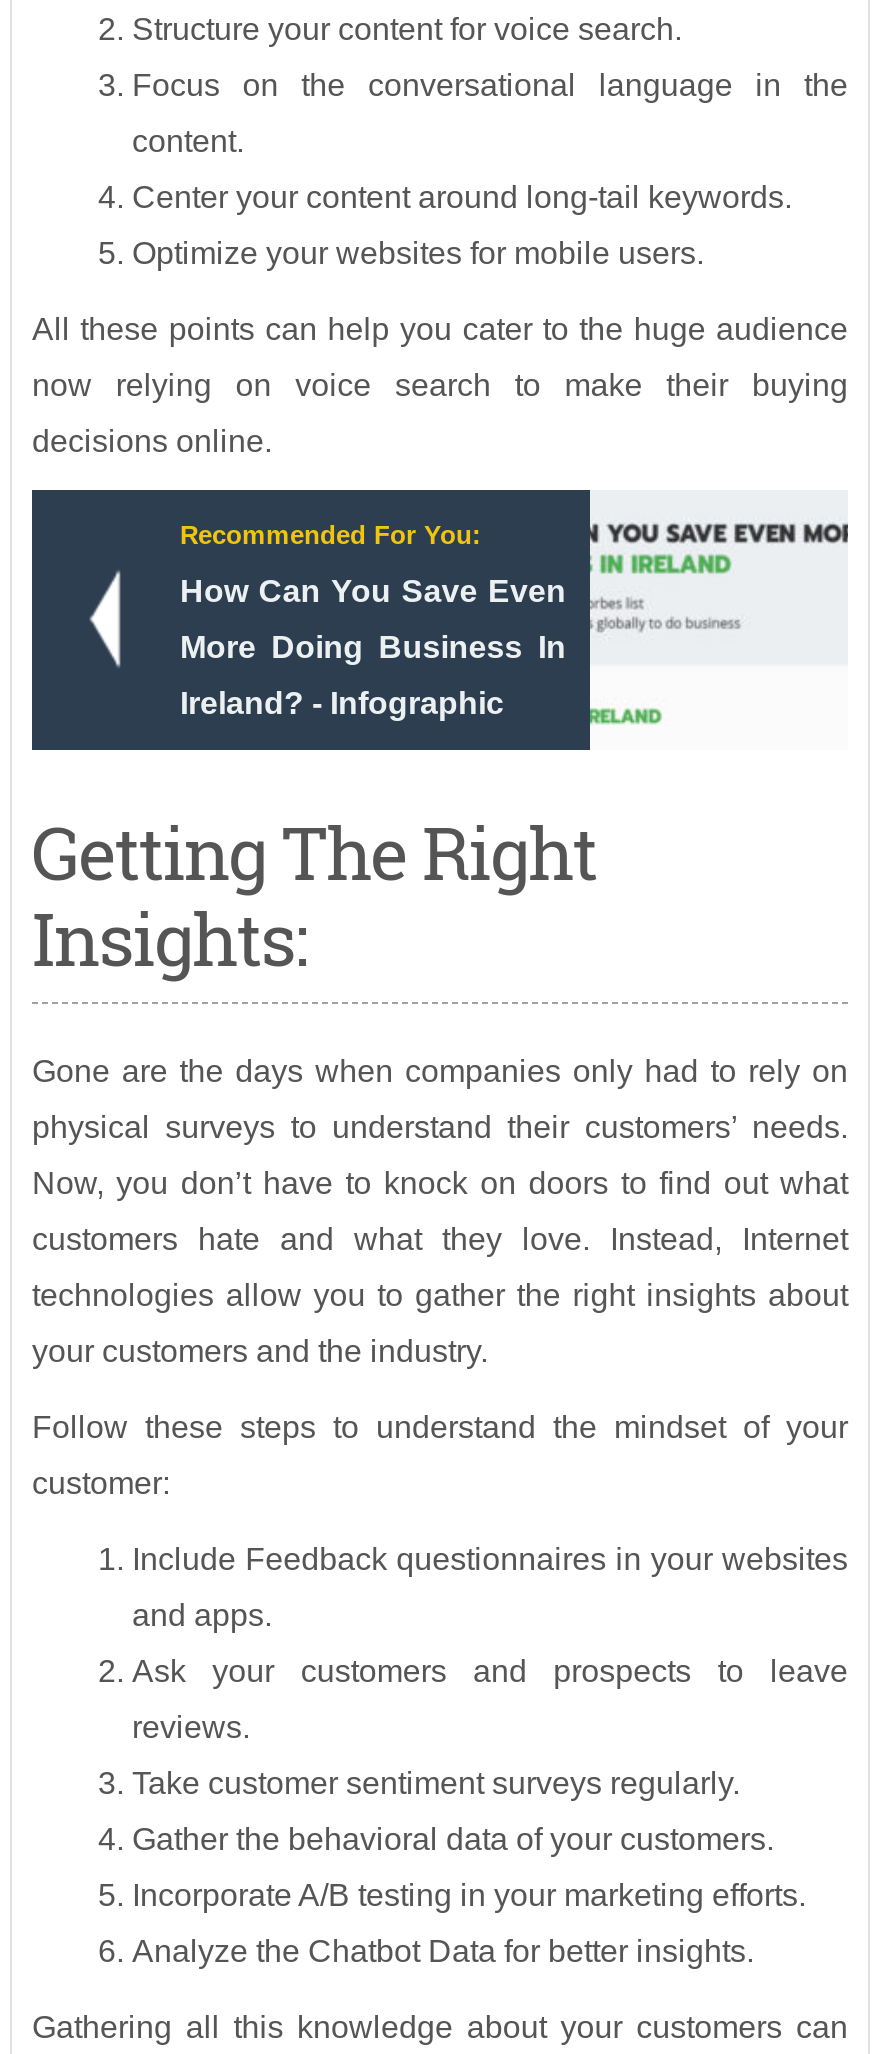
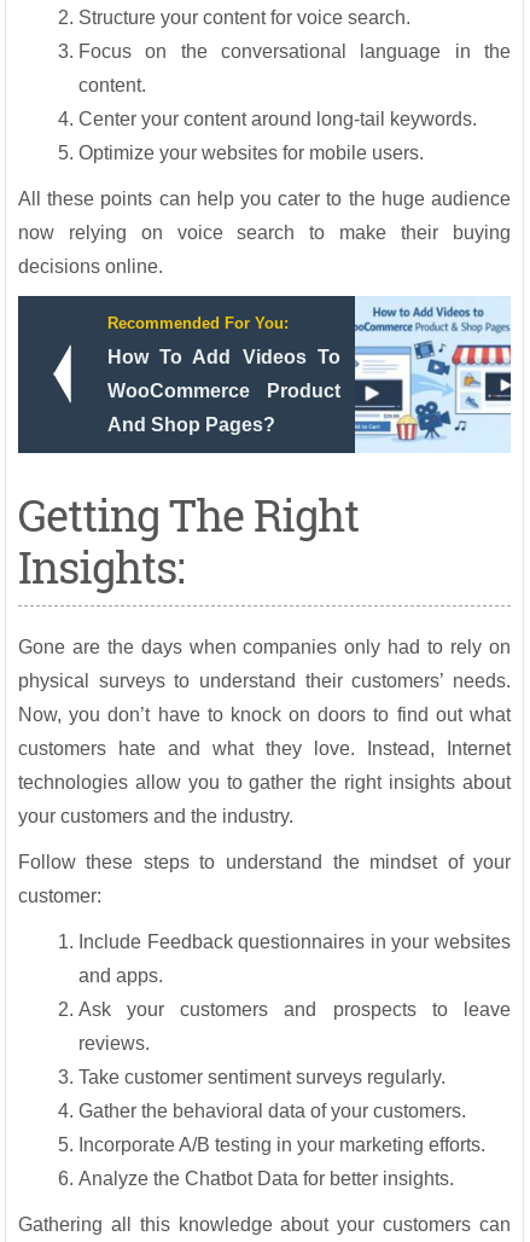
[180,496,850,746] [image] | How Can You Save Even -> [107,298,512,452] [image] | How To Add Videos To
[180,630,566,664] More Doing Business In -> [107,381,340,401] WooCommerce Product
[180,686,504,720] Ireland? - Infographic -> [107,415,275,435] And Shop Pages?

